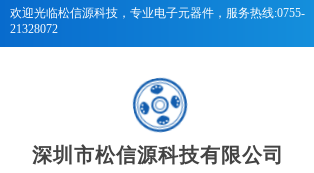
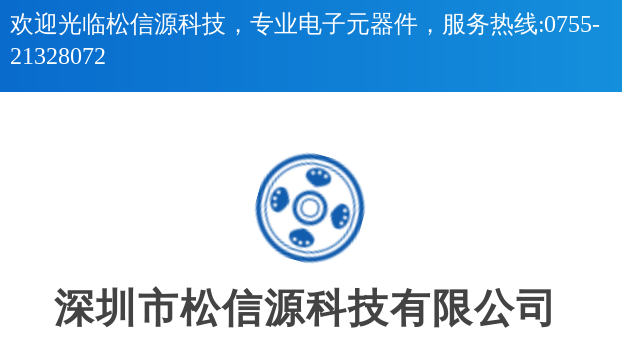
[139,84,181,126] [image] -> [268,166,352,250] [image]

